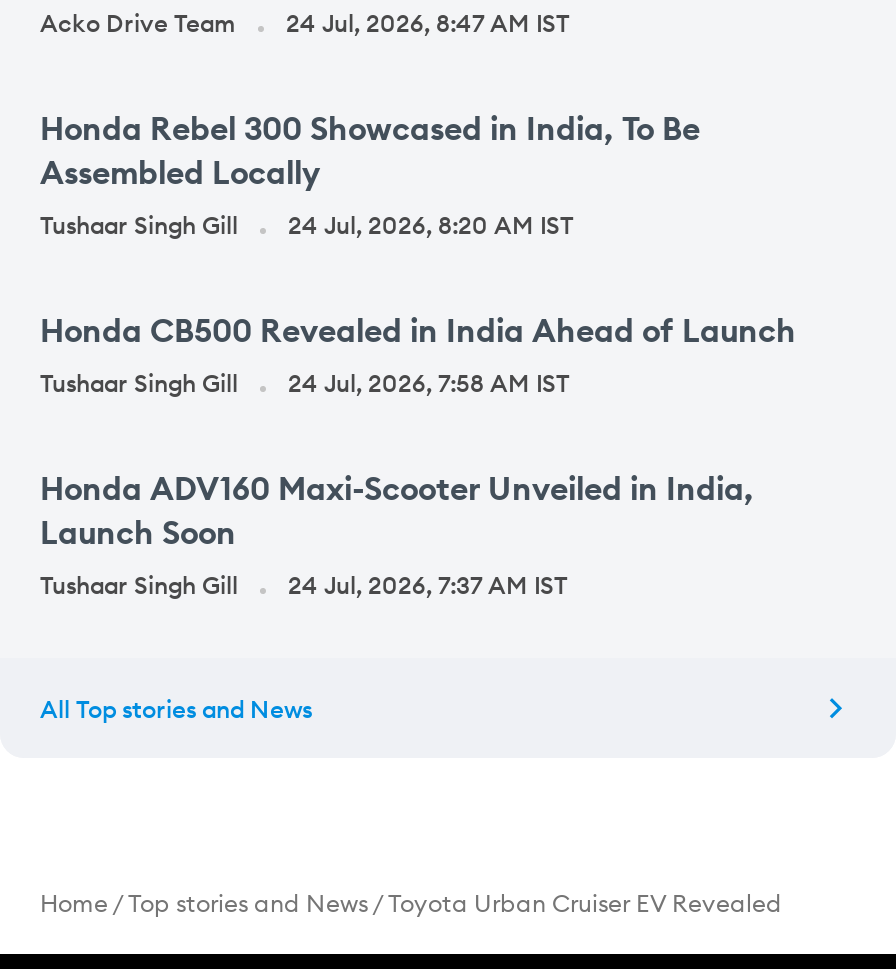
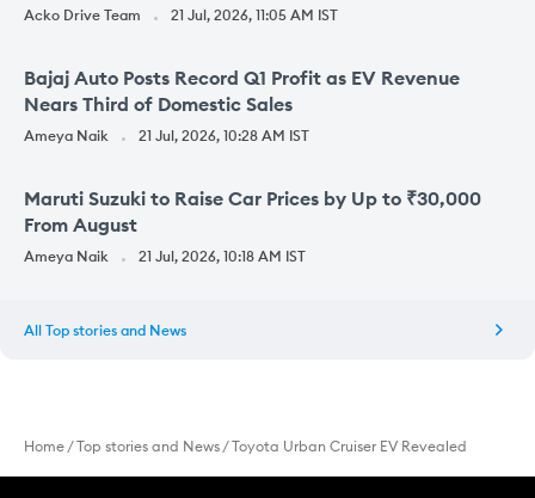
[40,9,796,601] 24 Jul, 2026, 8:47 AM IST | Honda Rebel 300 Showcased in India, To Be | Assembled Locally | Tushaar Singh Gill | 24 Jul, 2026, 8:20 AM IST | Honda CB500 Revealed in India Ahead of Launch | Tushaar Singh Gill | 24 Jul, 2026, 7:58 AM IST | Honda ADV160 Maxi-Scooter Unveiled in India, | Launch Soon | Tushaar Singh Gill | 24 Jul, 2026, 7:37 AM IST -> [24,7,481,266] 21 Jul, 2026, 11:05 AM IST | Bajaj Auto Posts Record Q1 Profit as EV Revenue | Nears Third of Domestic Sales | Ameya Naik | 21 Jul, 2026, 10:28 AM IST | Maruti Suzuki to Raise Car Prices by Up to ₹30,000 | From August | Ameya Naik | 21 Jul, 2026, 10:18 AM IST

